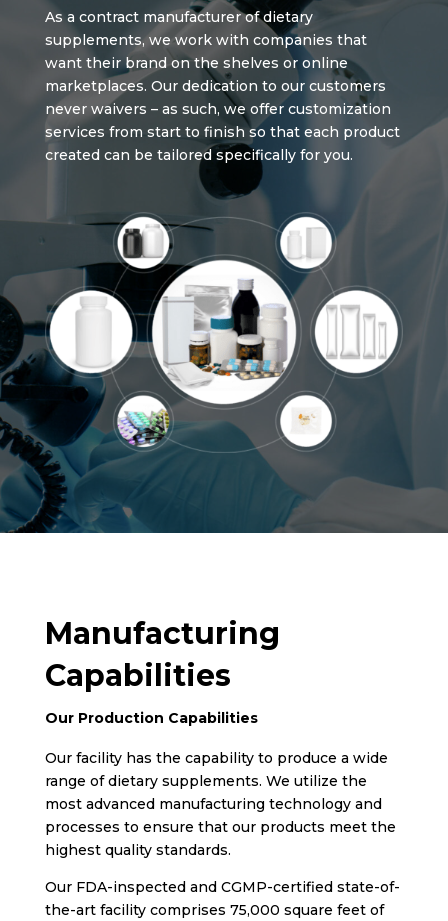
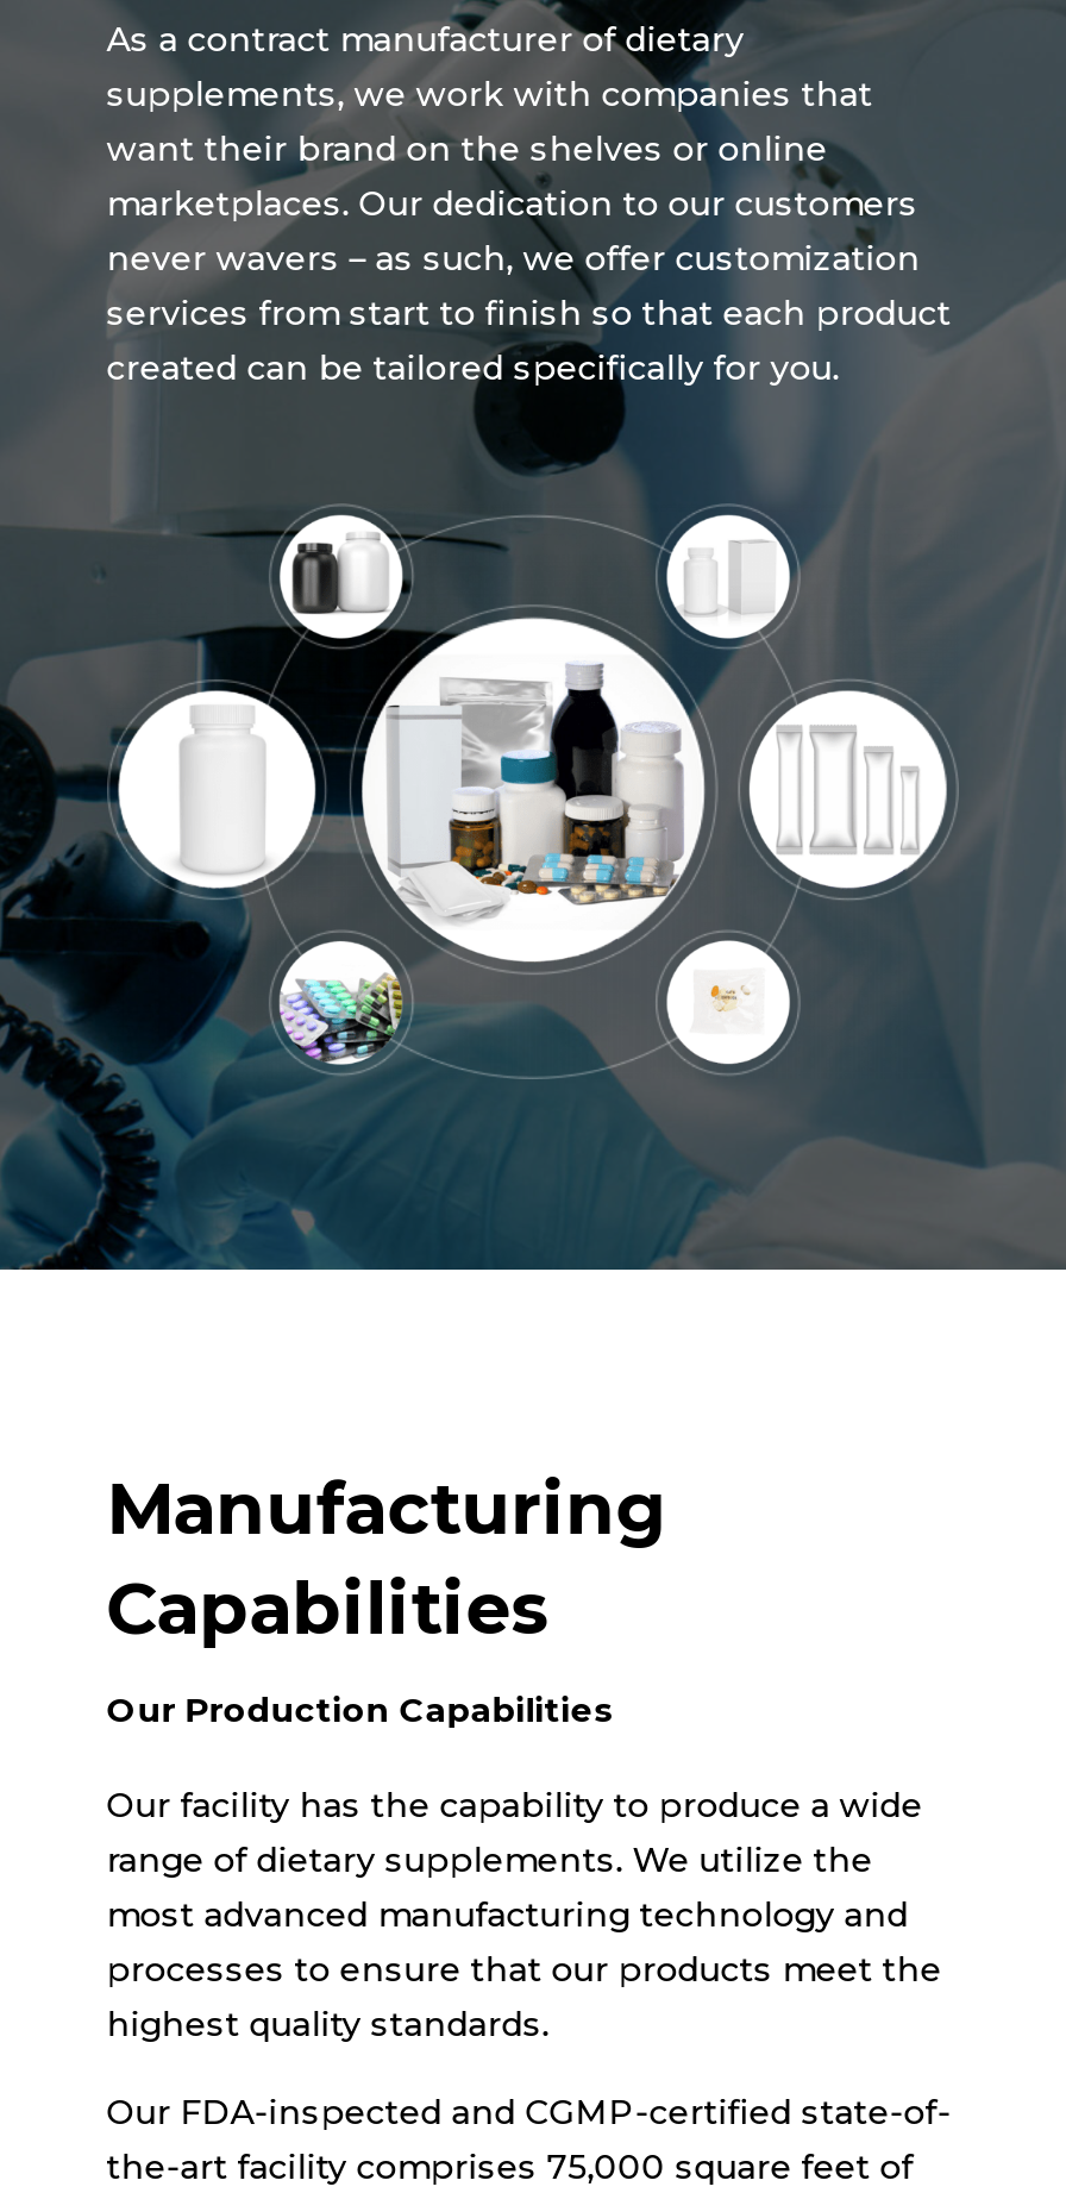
[45,100,391,118] never waivers – as such, we offer customization -> [107,237,920,280] never wavers – as such, we offer customization

